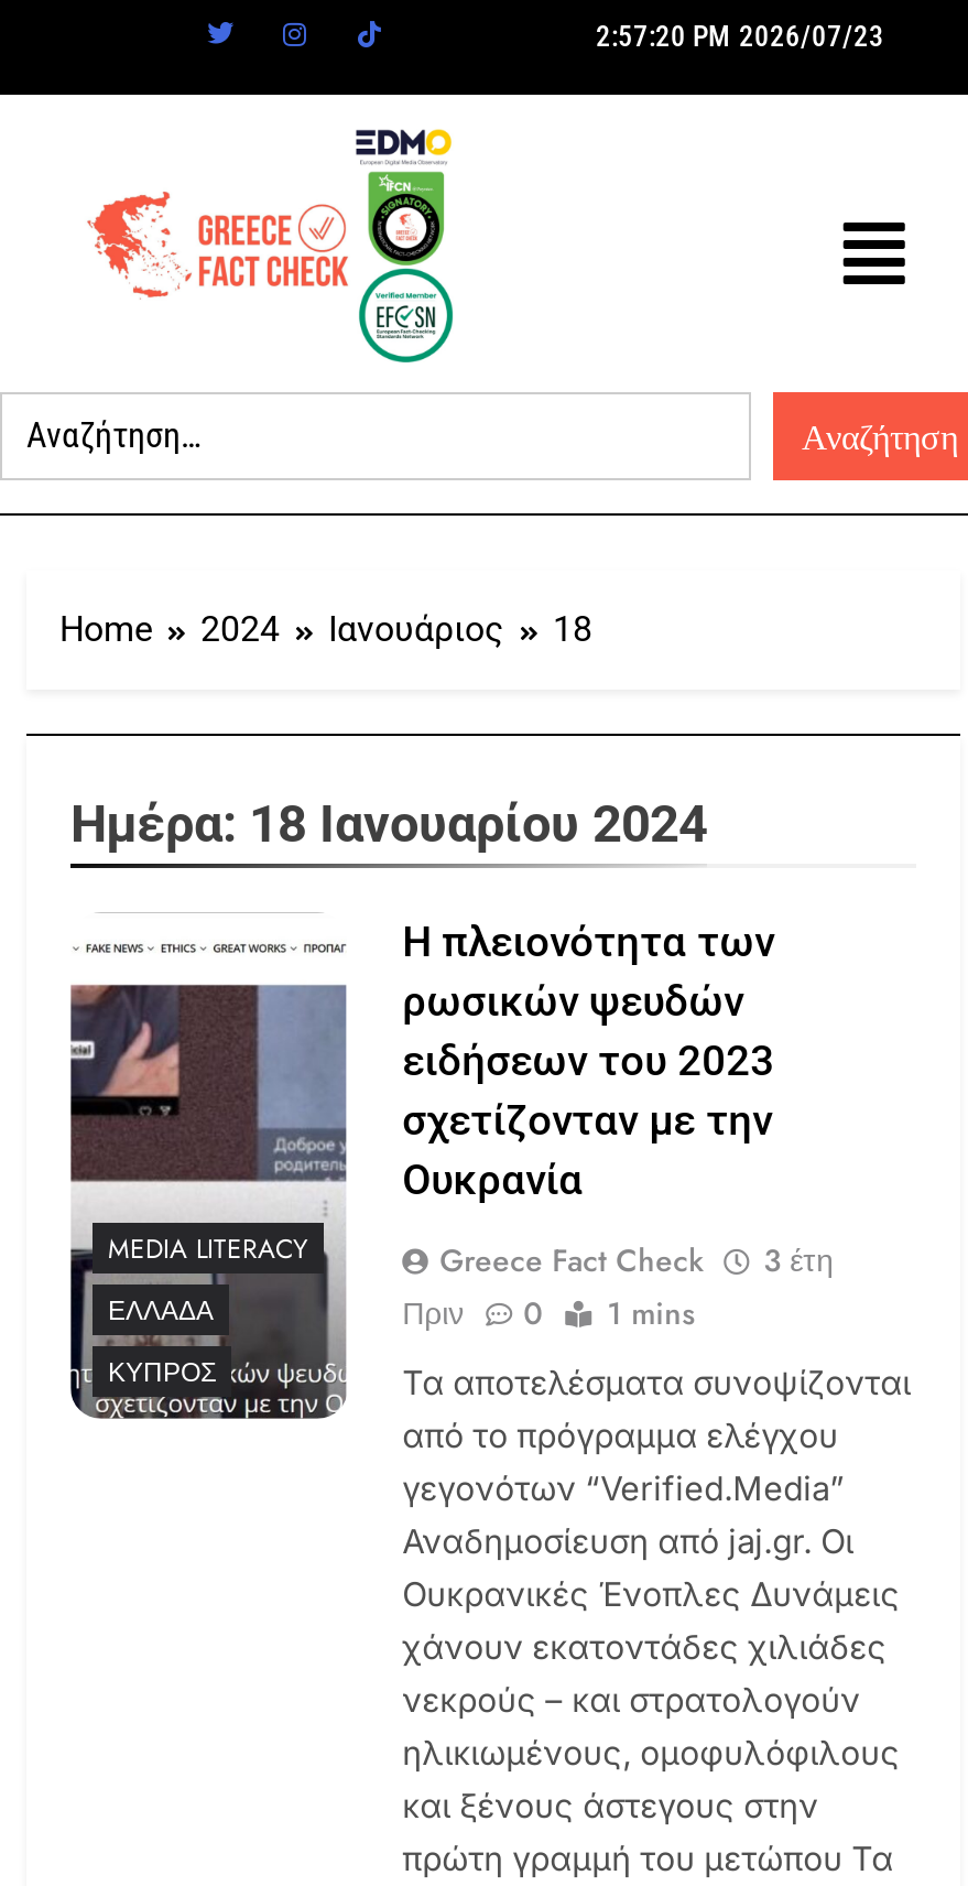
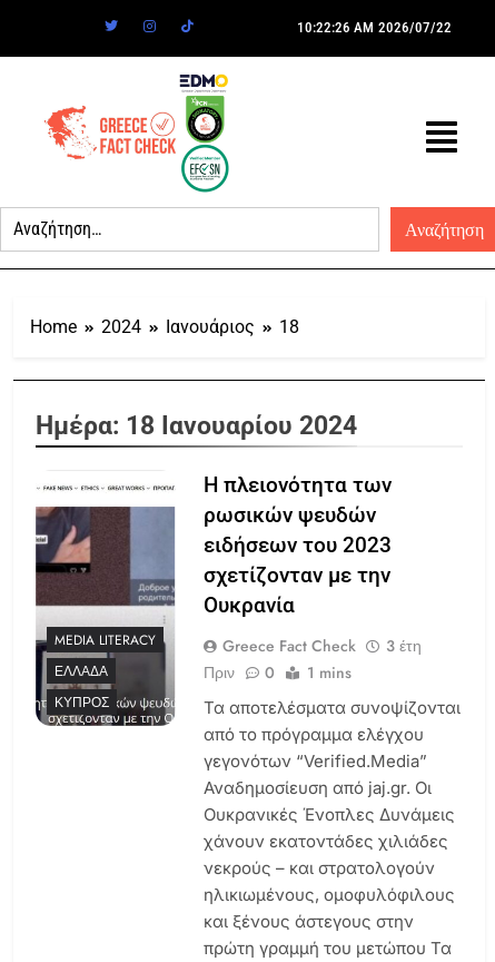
[596,20,884,53] 2:57:20 PM 2026/07/23 -> [296,19,451,36] 10:22:26 AM 2026/07/22

